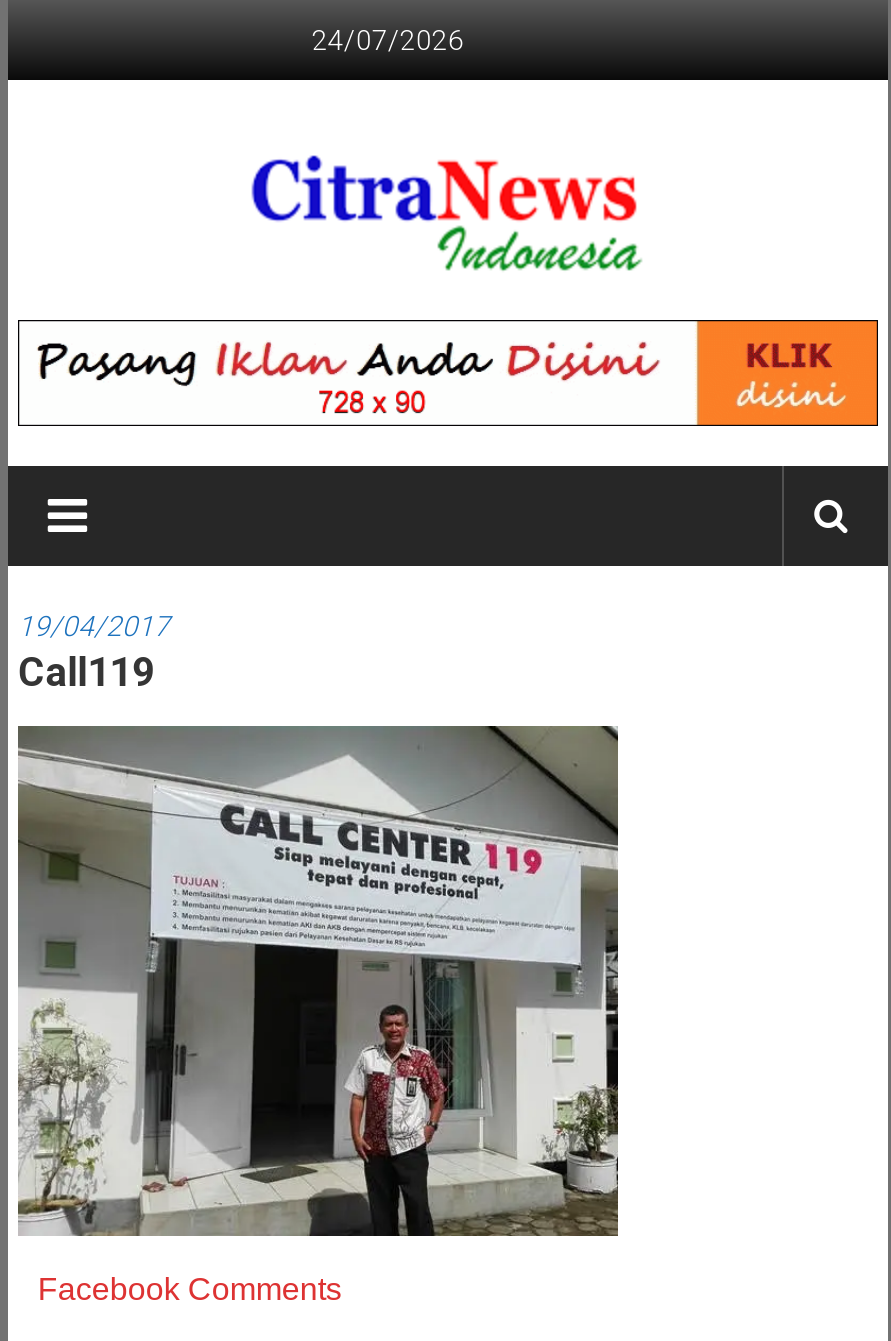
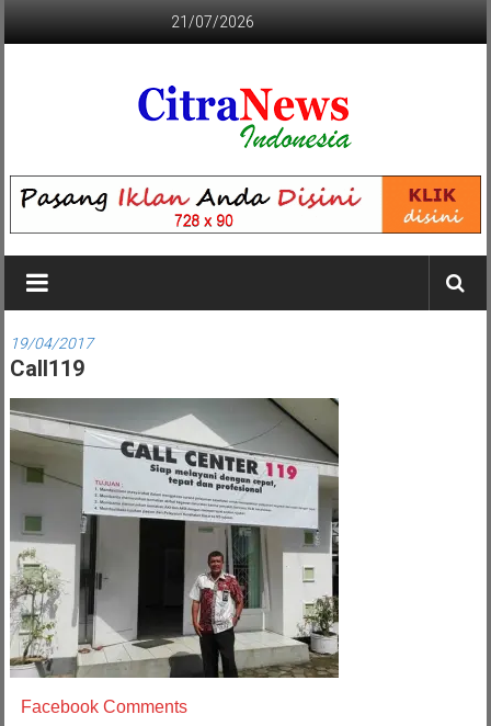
[312,24,464,56] 24/07/2026 -> [171,13,254,31] 21/07/2026

